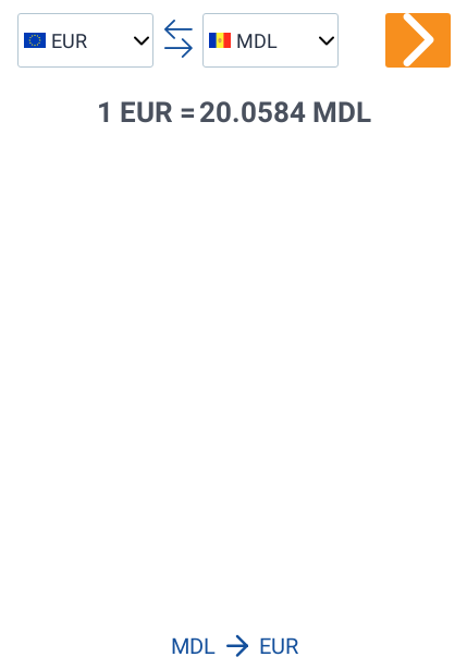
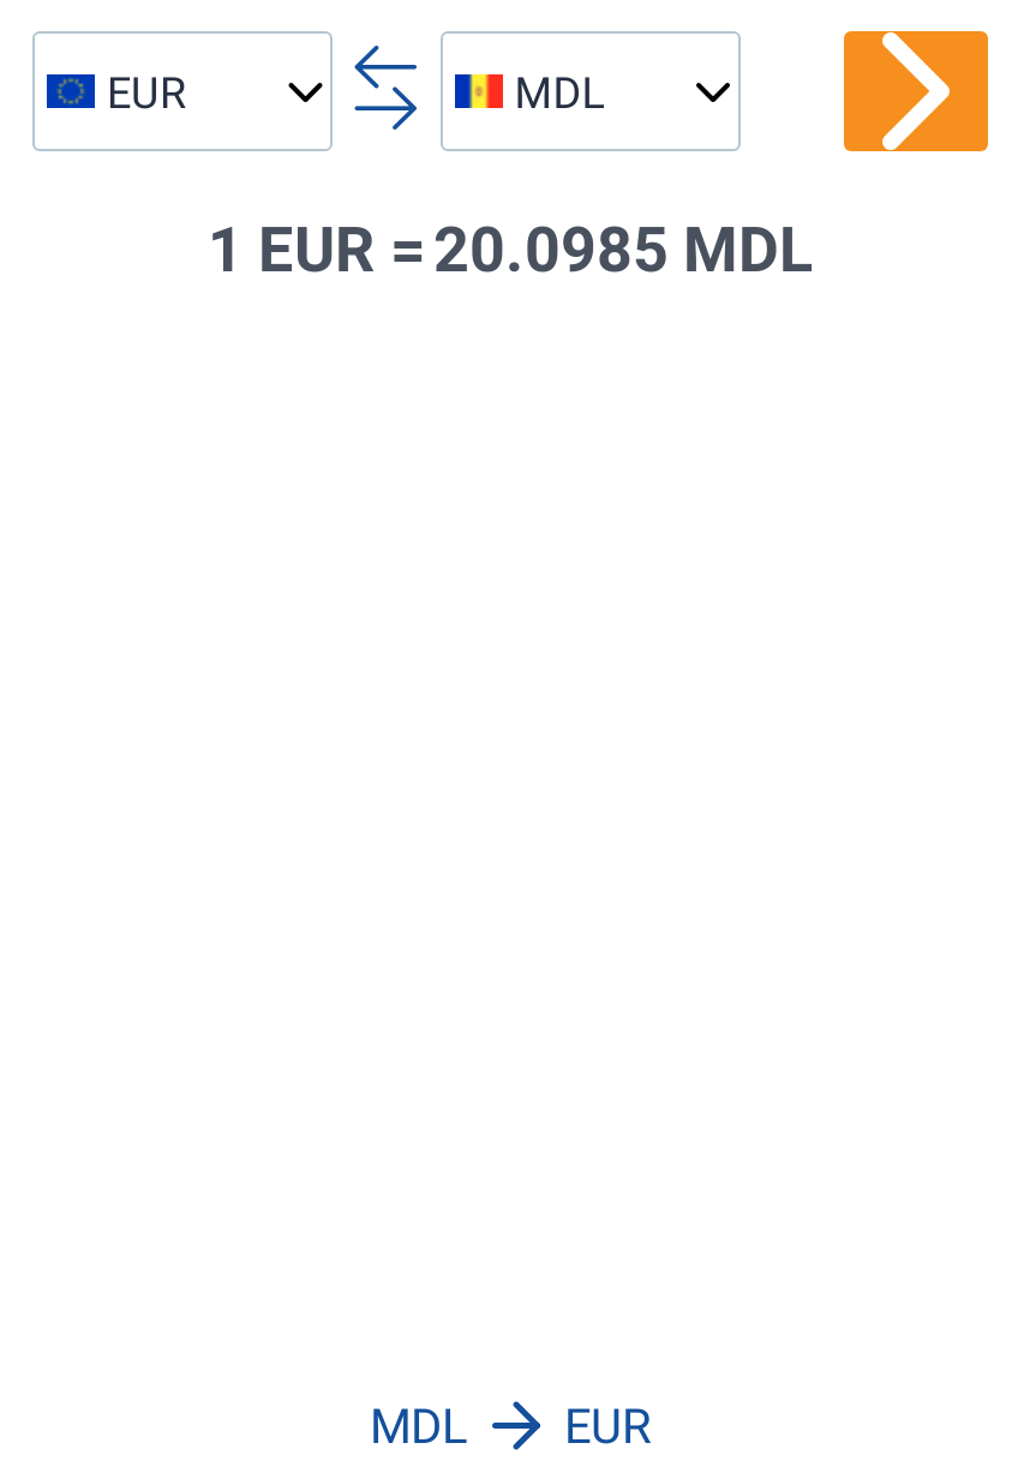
[97,96,371,129] 1 EUR = 20.0584 MDL -> [208,214,813,286] 1 EUR = 20.0985 MDL

